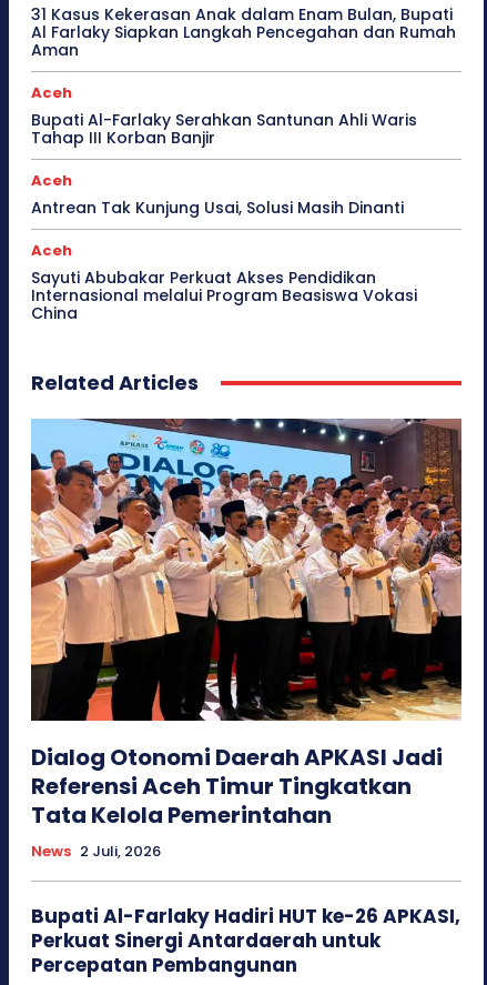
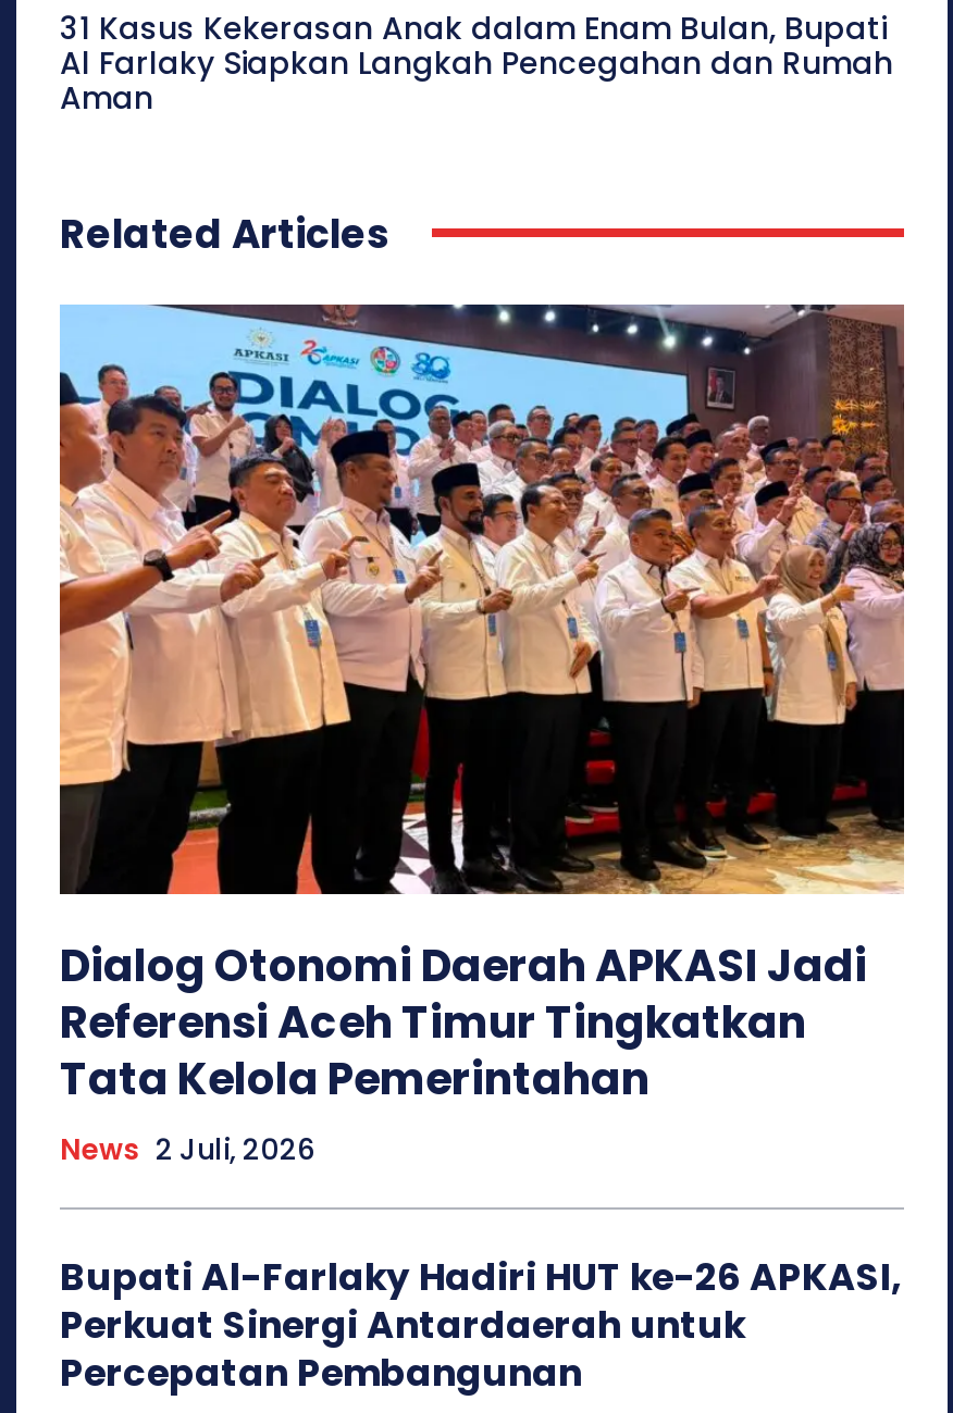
[31,82,417,324] Aceh | Bupati Al-Farlaky Serahkan Santunan Ahli Waris | Tahap III Korban Banjir | Aceh | Antrean Tak Kunjung Usai, Solusi Masih Dinanti | Aceh | Sayuti Abubakar Perkuat Akses Pendidikan | Internasional melalui Program Beasiswa Vokasi | China -> none

